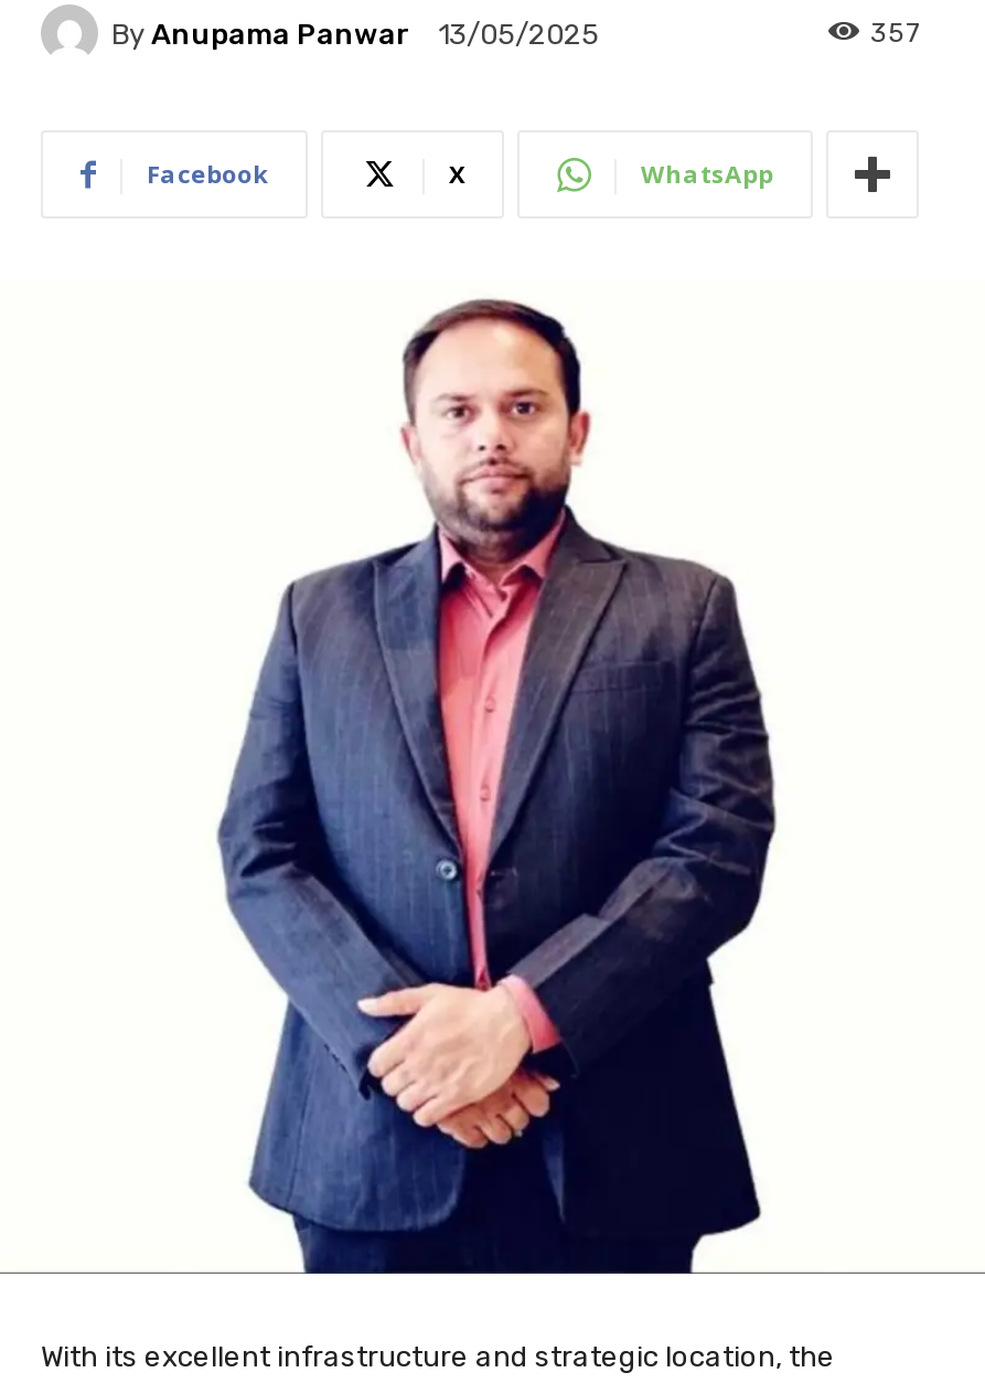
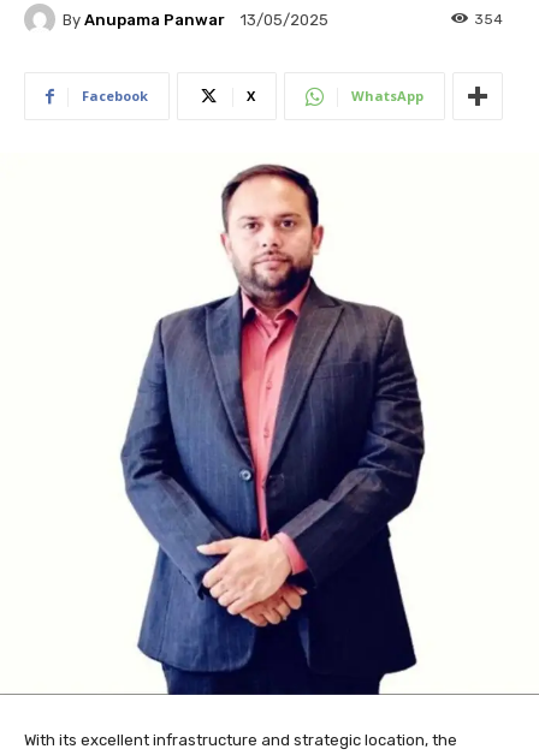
[870,17,919,48] 357 -> [474,11,503,28] 354

